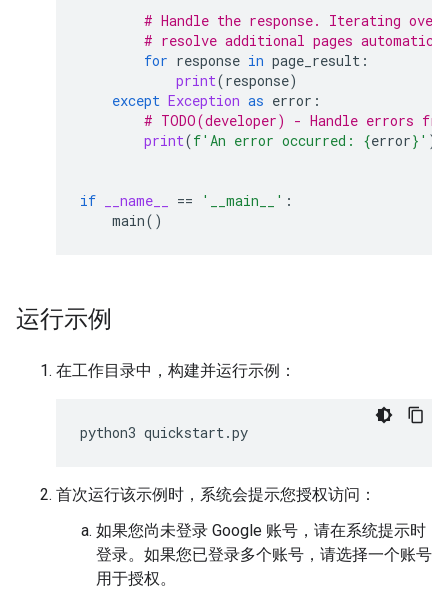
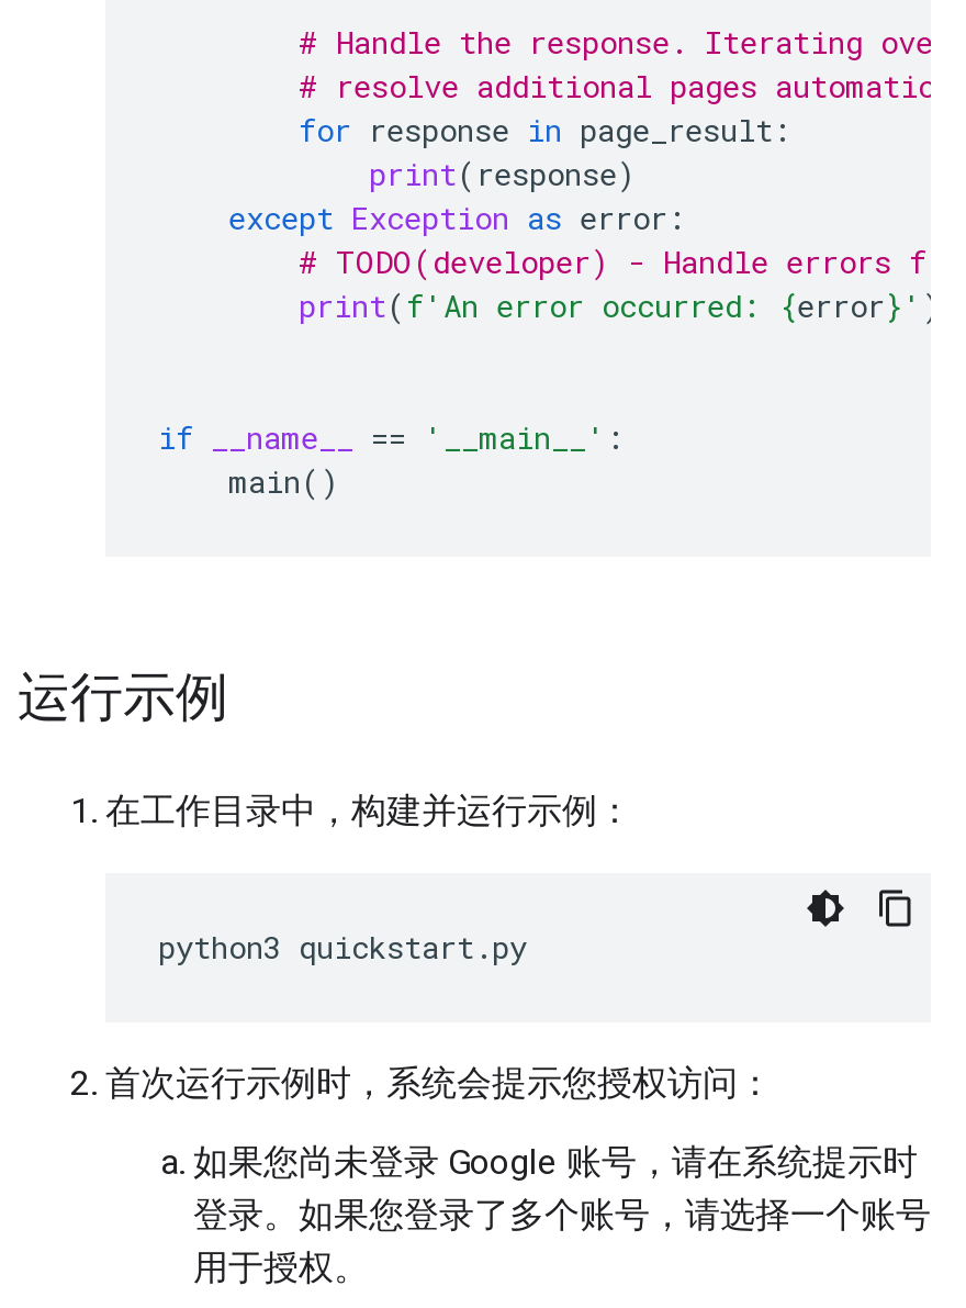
[56,485,376,504] 首次运行该示例时，系统会提示您授权访问： -> [105,1062,773,1104] 首次运行示例时，系统会提示您授权访问：
[96,545,432,564] 登录。如果您已登录多个账号，请选择一个账号 -> [193,1194,931,1236] 登录。如果您登录了多个账号，请选择一个账号

